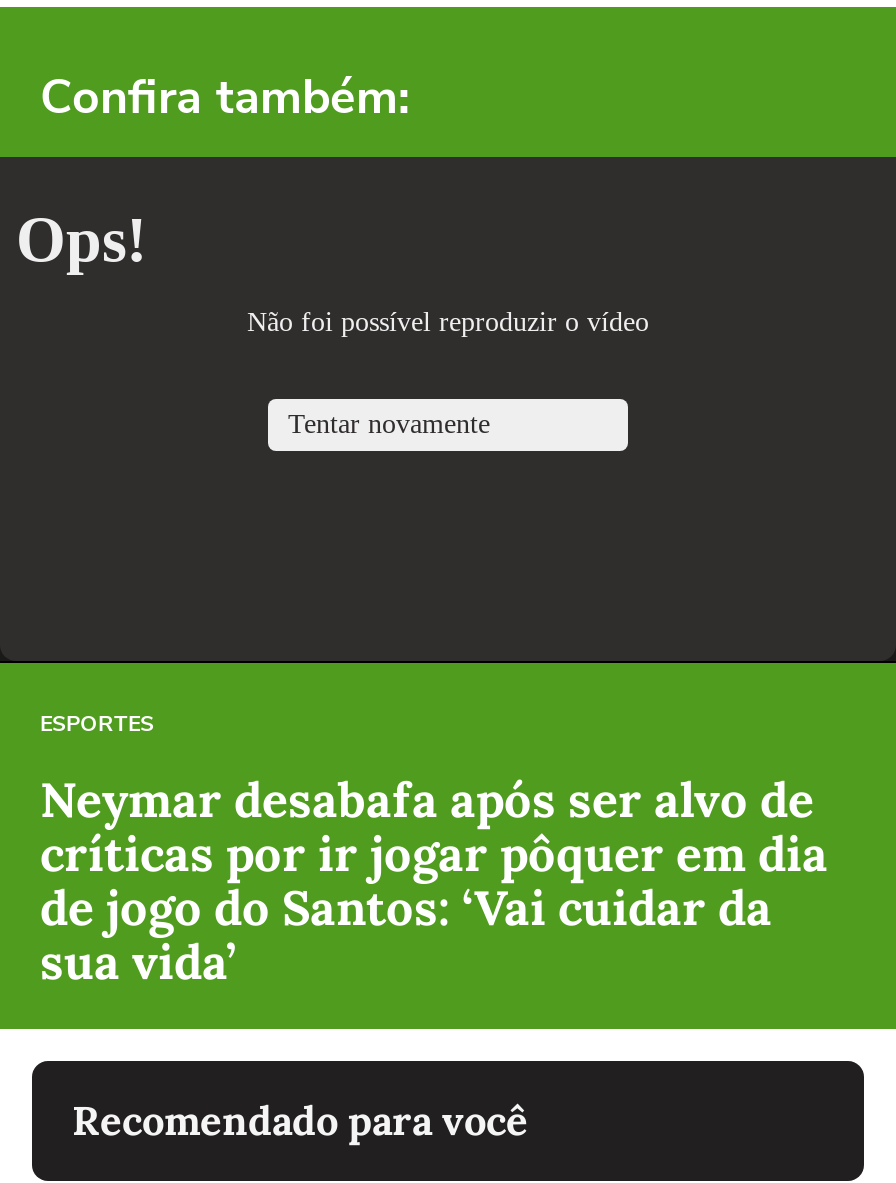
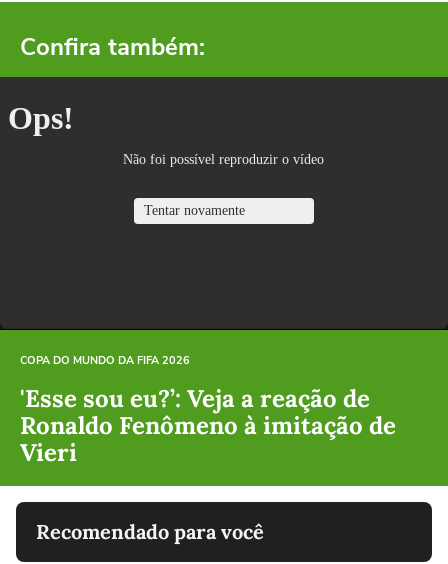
[40,708,154,738] ESPORTES -> [20,353,190,368] COPA DO MUNDO DA FIFA 2026
[40,768,828,992] Neymar desabafa após ser alvo de | críticas por ir jogar pôquer em dia | de jogo do Santos: ‘Vai cuidar da | sua vida’ -> [20,383,396,468] 'Esse sou eu?’: Veja a reação de | Ronaldo Fenômeno à imitação de | Vieri

